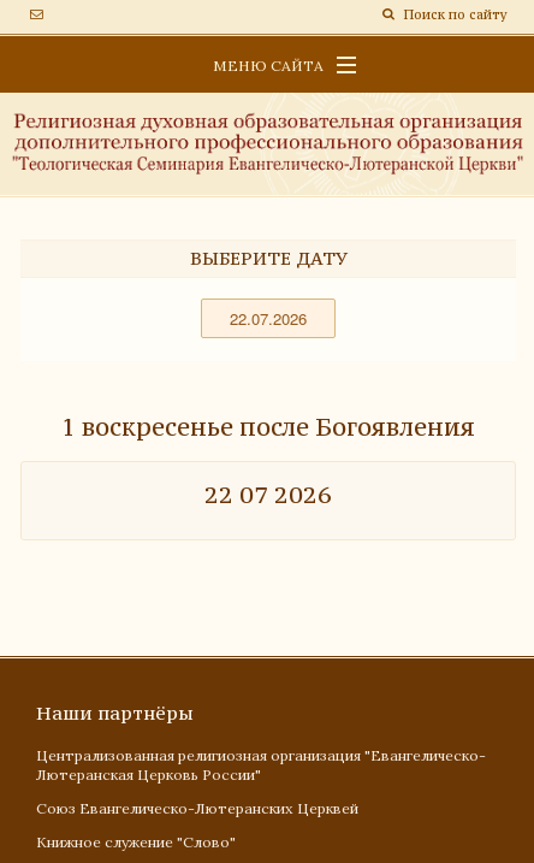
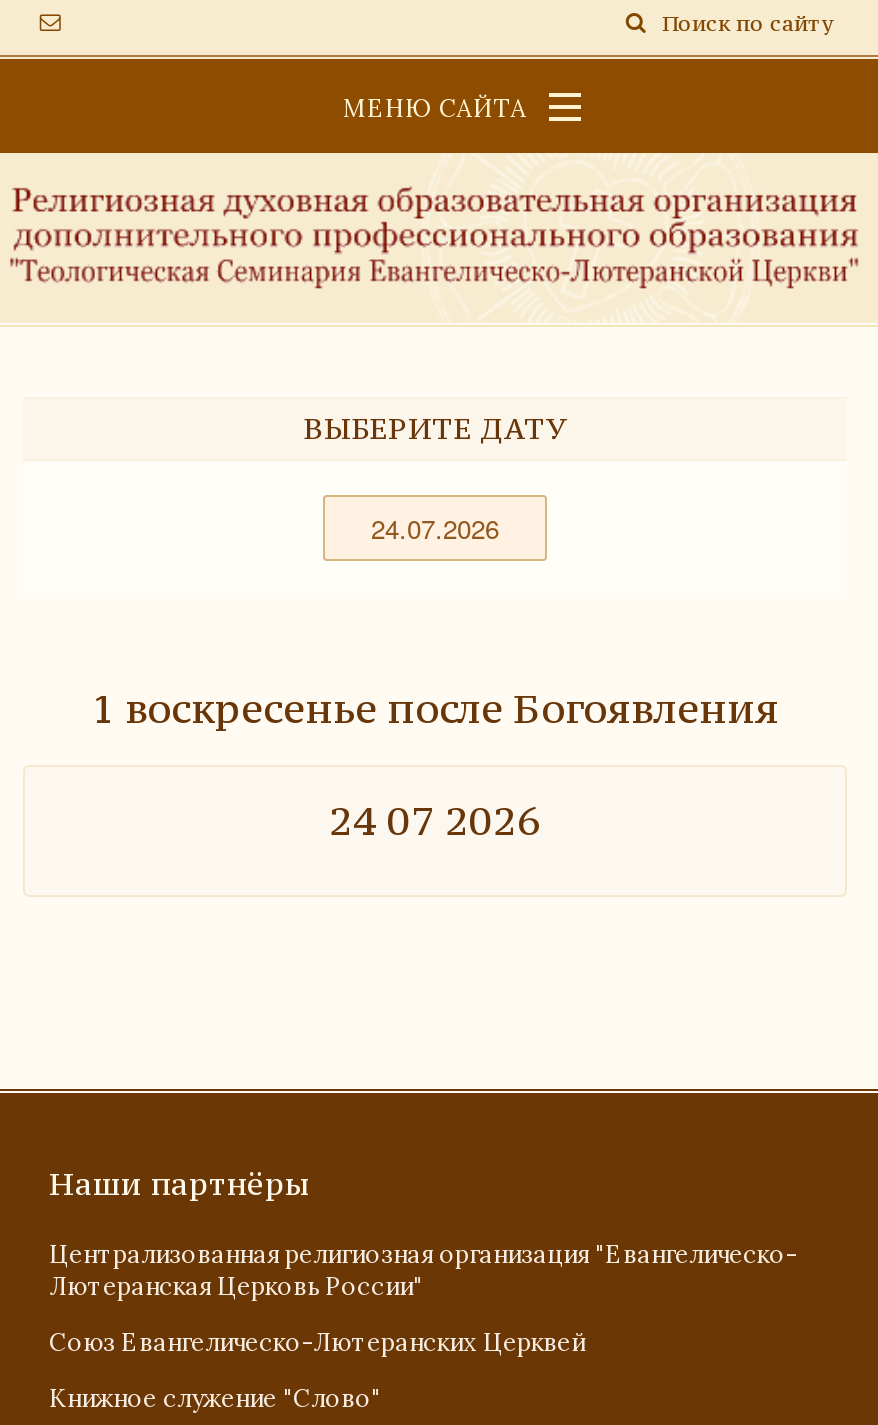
[204,479,332,510] 22 07 2026 -> [329,794,541,846] 24 07 2026

